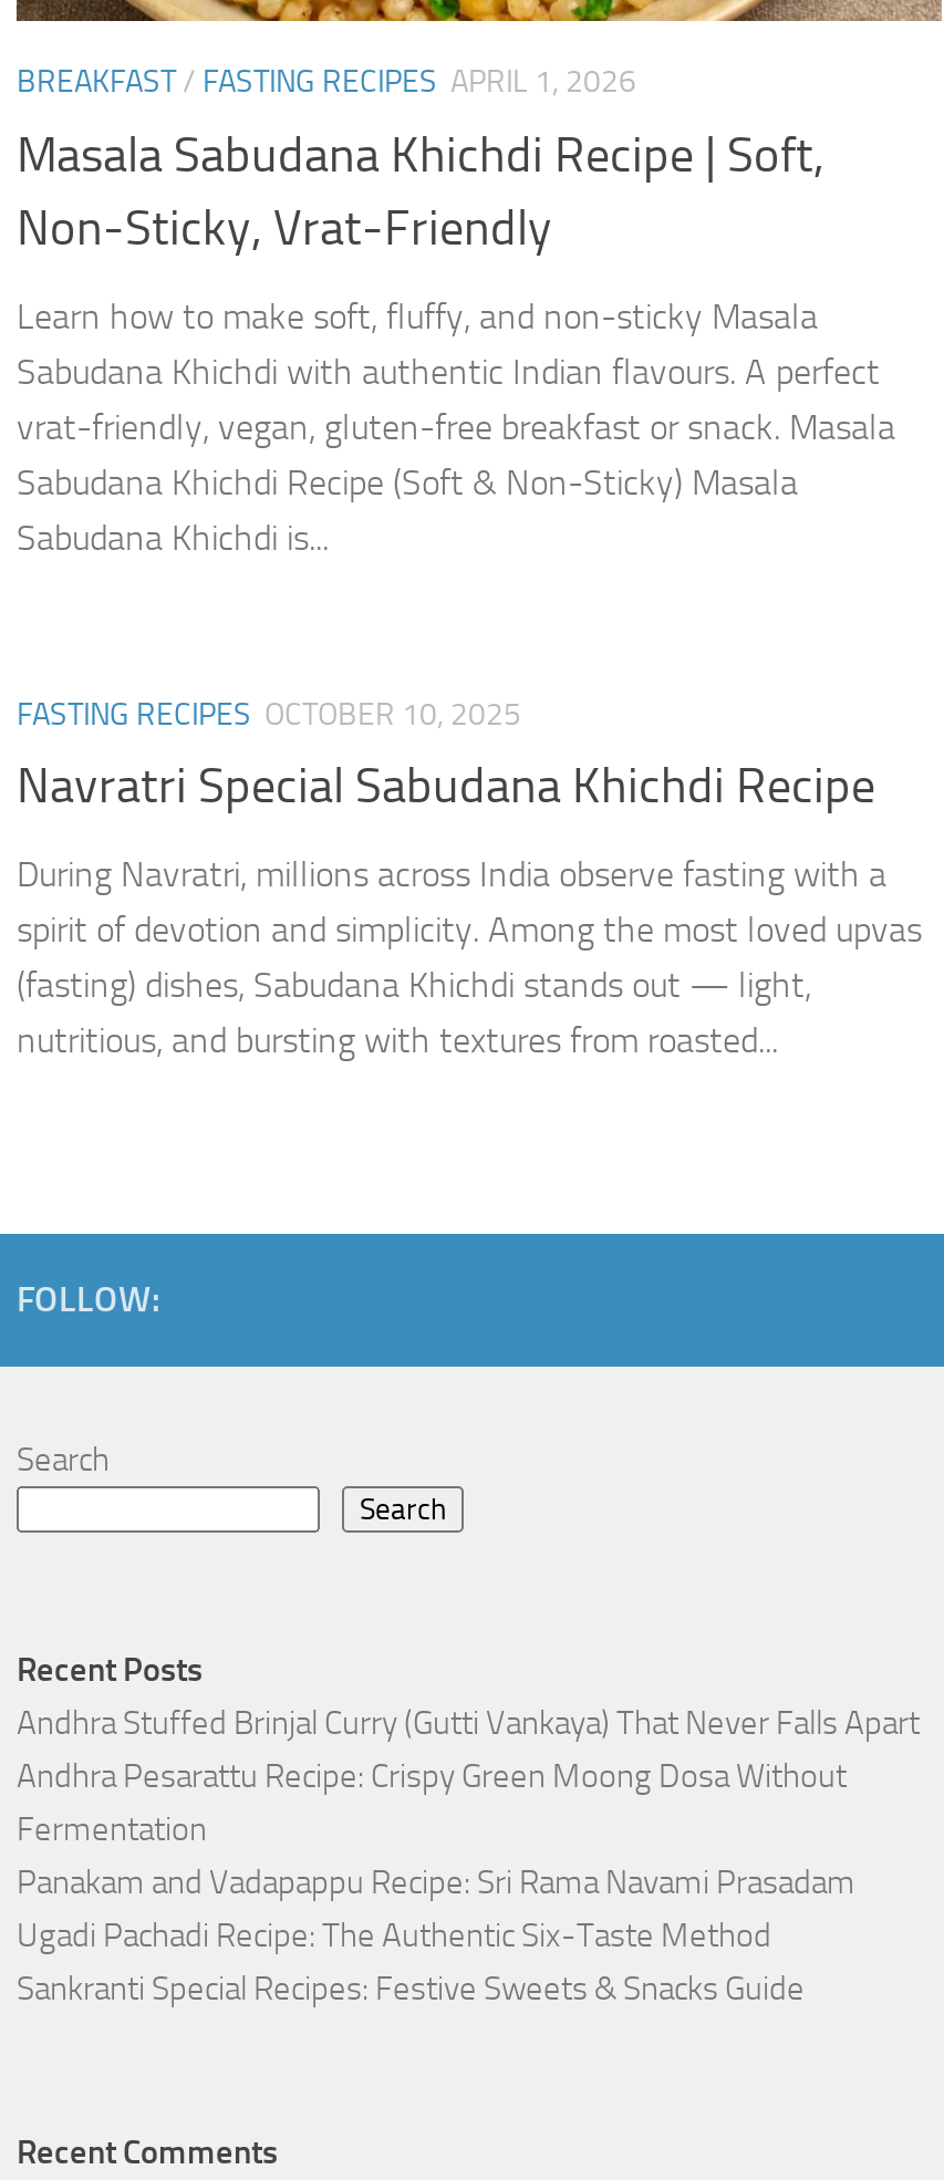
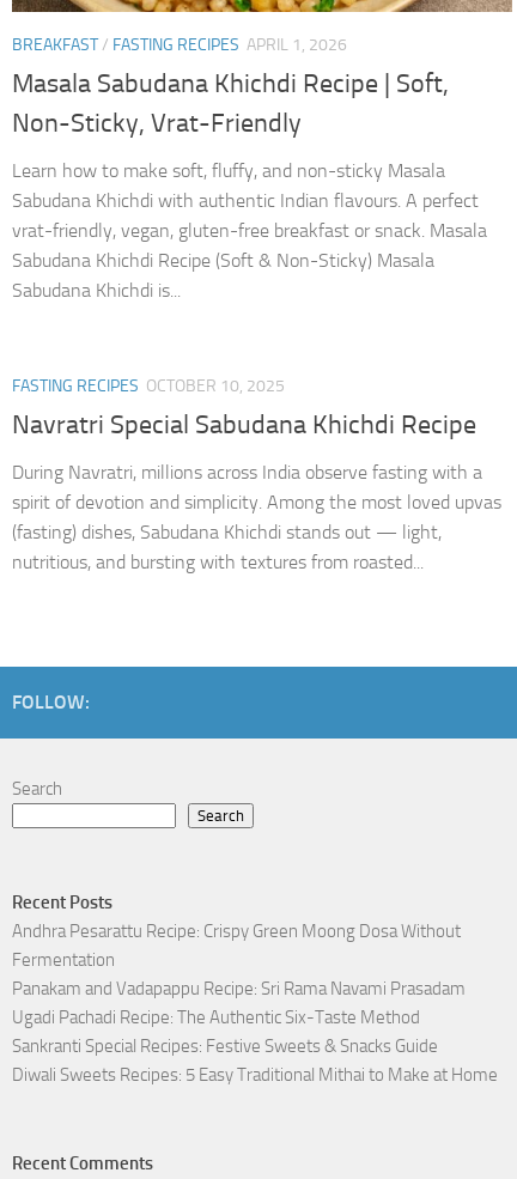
[17,1703,920,1742] Andhra Stuffed Brinjal Curry (Gutti Vankaya) That Never Falls Apart -> none
moved [17,1756,855,2008] -> [12,921,466,1057]: Andhra Pesarattu Recipe: Crispy Green Moong Dosa Without | Fermentation | Panakam and Vadapappu Recipe: Sri Rama Navami Prasadam | Ugadi Pachadi Recipe: The Authentic Six-Taste Method | Sankranti Special Recipes: Festive Sweets & Snacks Guide
none -> [12,1064,498,1086] Diwali Sweets Recipes: 5 Easy Traditional Mithai to Make at Home

